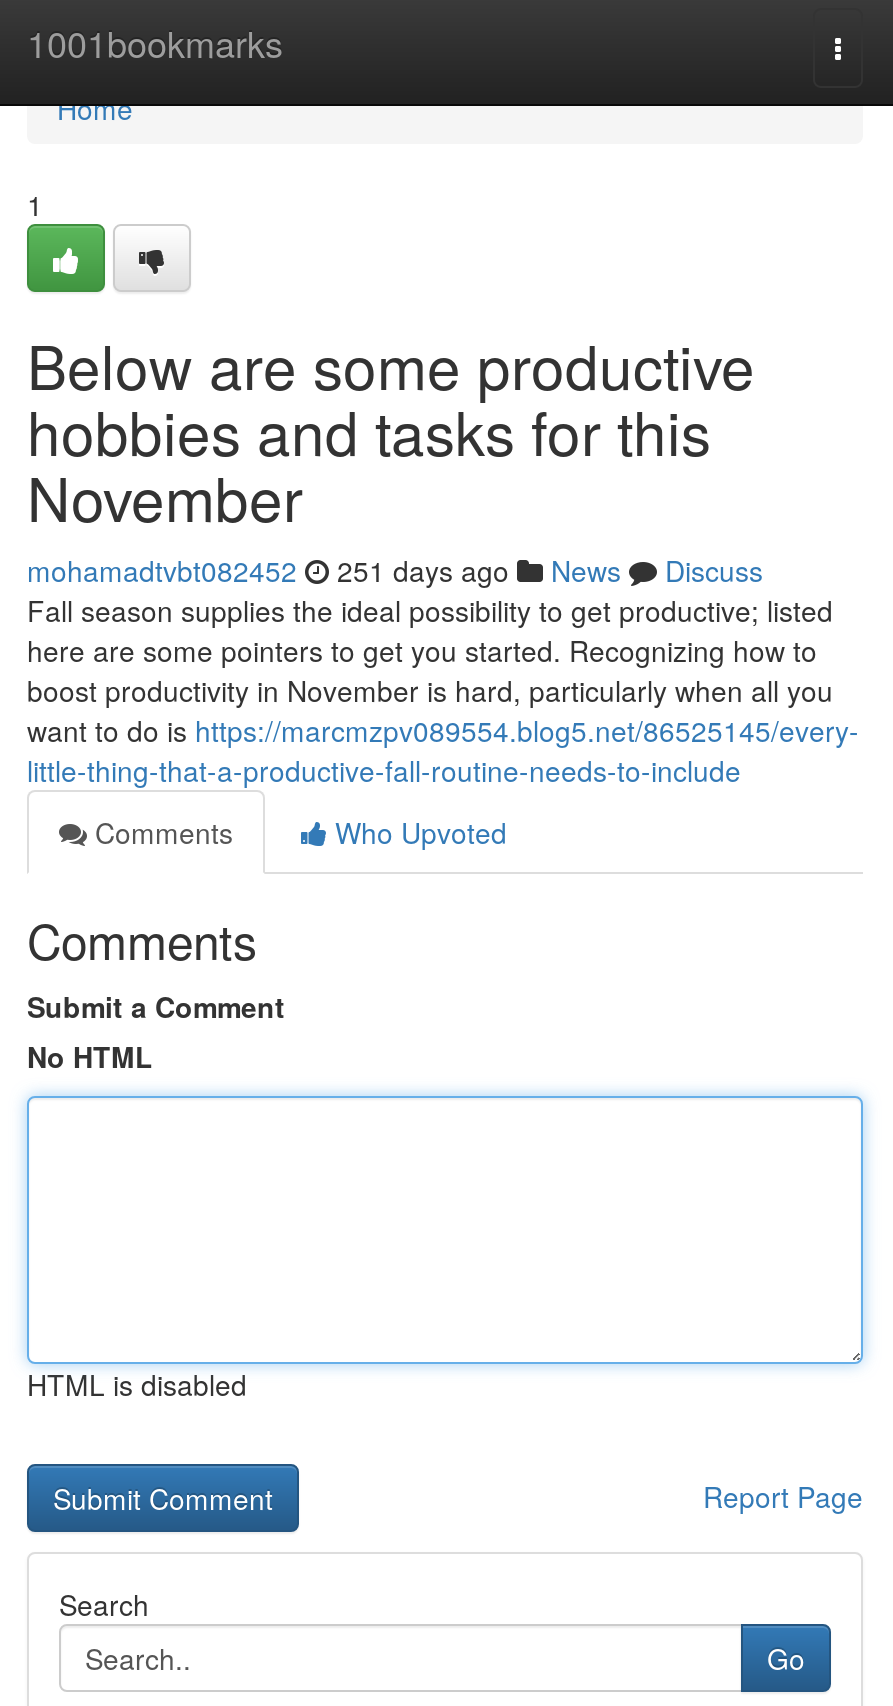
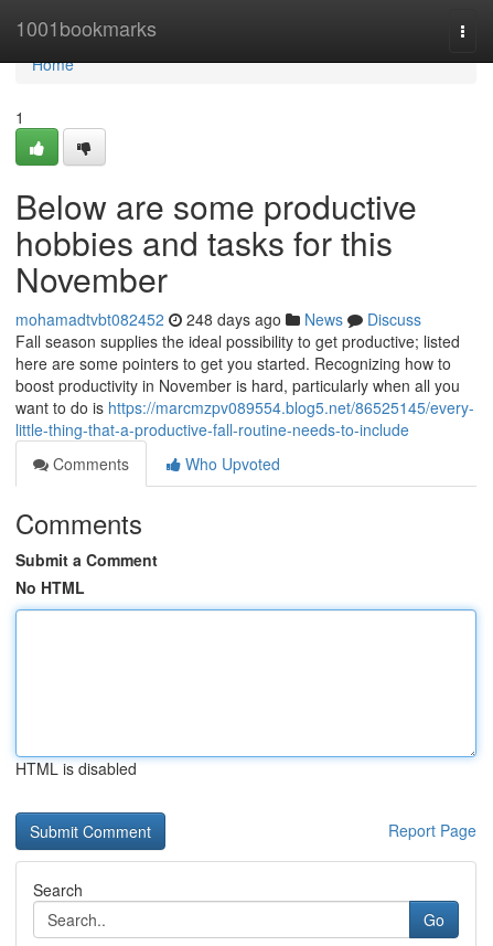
[27,550,763,590] mohamadtvbt082452 251 days ago News Discuss -> [15,308,421,330] mohamadtvbt082452 248 days ago News Discuss

